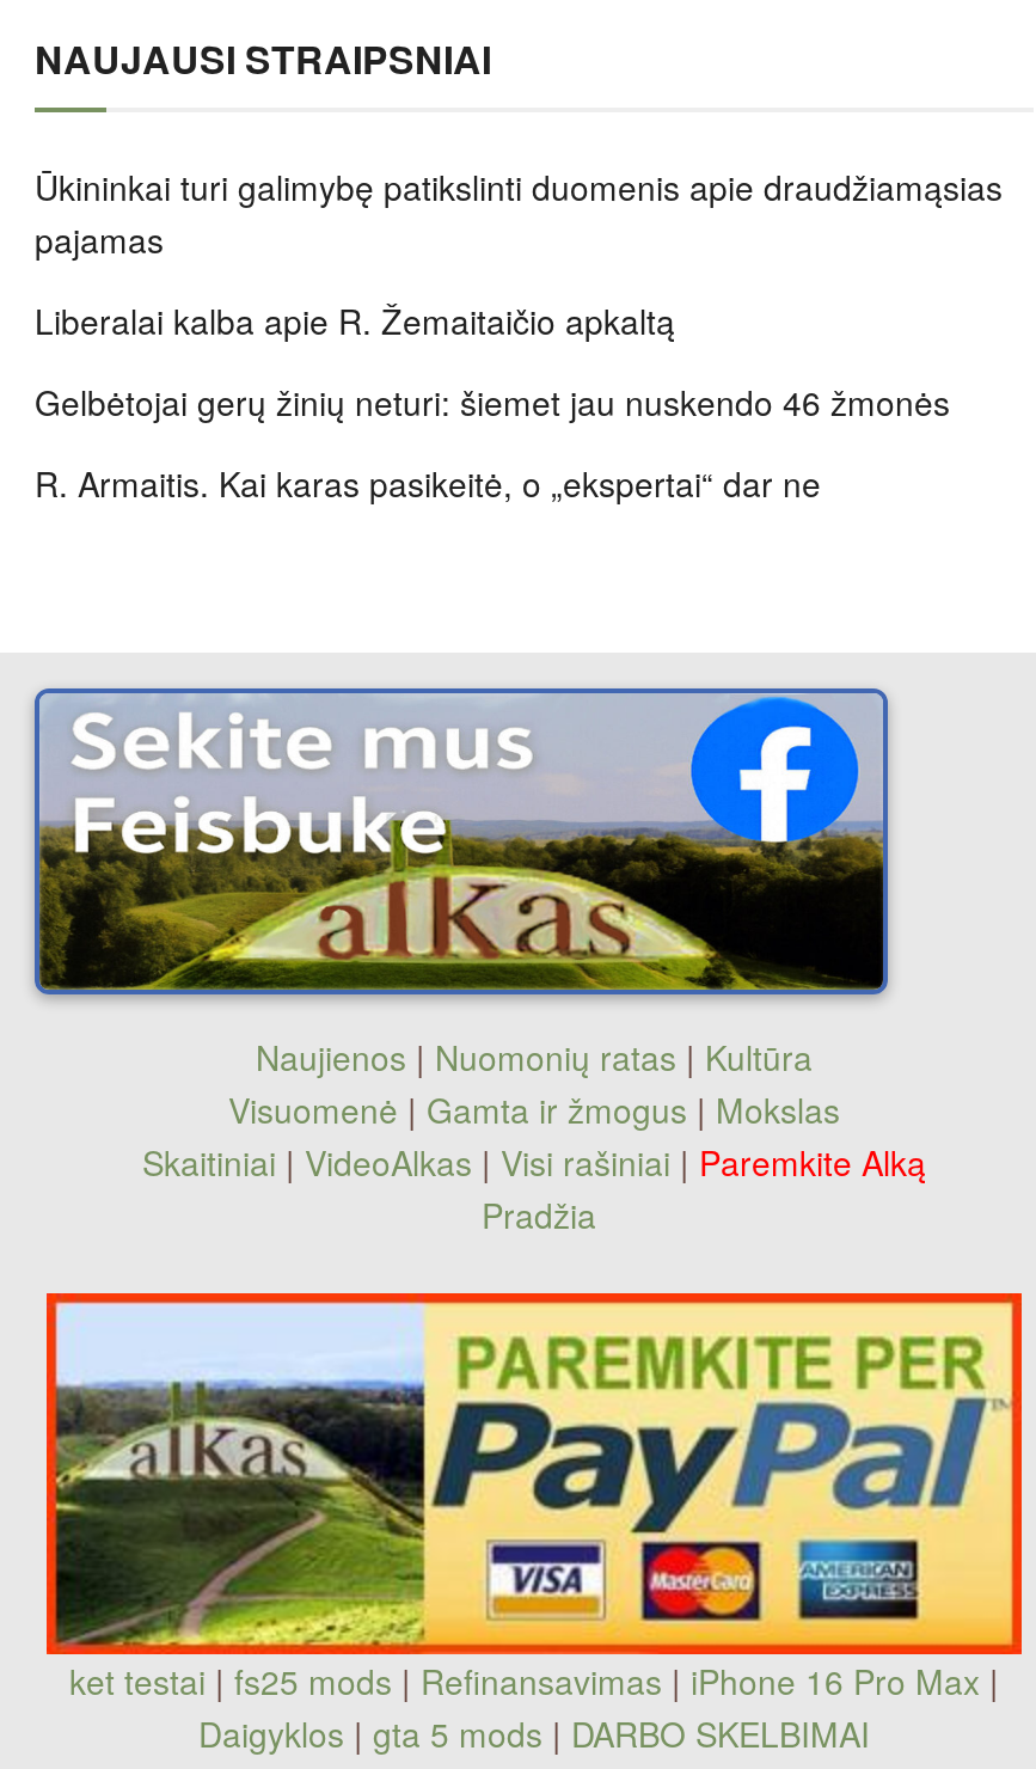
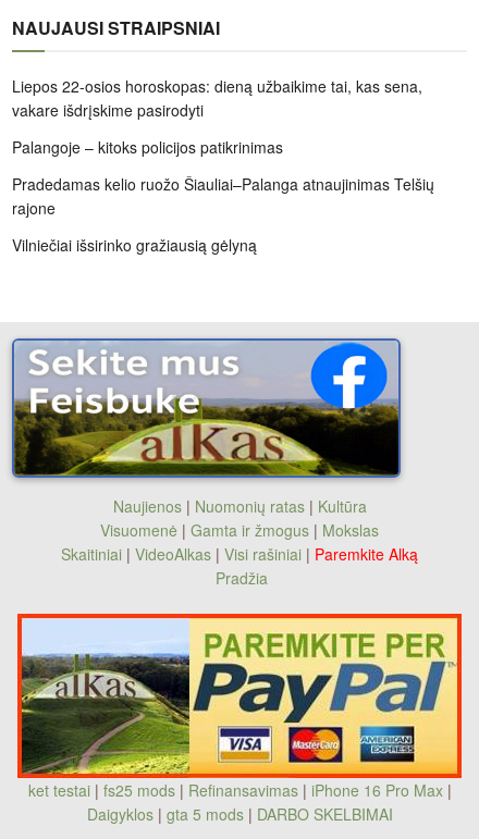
[35,161,1003,262] Ūkininkai turi galimybę patikslinti duomenis apie draudžiamąsias | pajamas -> [12,75,422,120] Liepos 22-osios horoskopas: dieną užbaikime tai, kas sena, | vakare išdrįskime pasirodyti
[35,295,675,343] Liberalai kalba apie R. Žemaitaičio apkaltą -> [12,135,283,157] Palangoje – kitoks policijos patikrinimas
[35,377,950,424] Gelbėtojai gerų žinių neturi: šiemet jau nuskendo 46 žmonės -> [12,172,434,218] Pradedamas kelio ruožo Šiauliai–Palanga atnaujinimas Telšių | rajone
[35,458,821,506] R. Armaitis. Kai karas pasikeitė, o „ekspertai“ dar ne -> [12,233,257,255] Vilniečiai išsirinko gražiausią gėlyną

